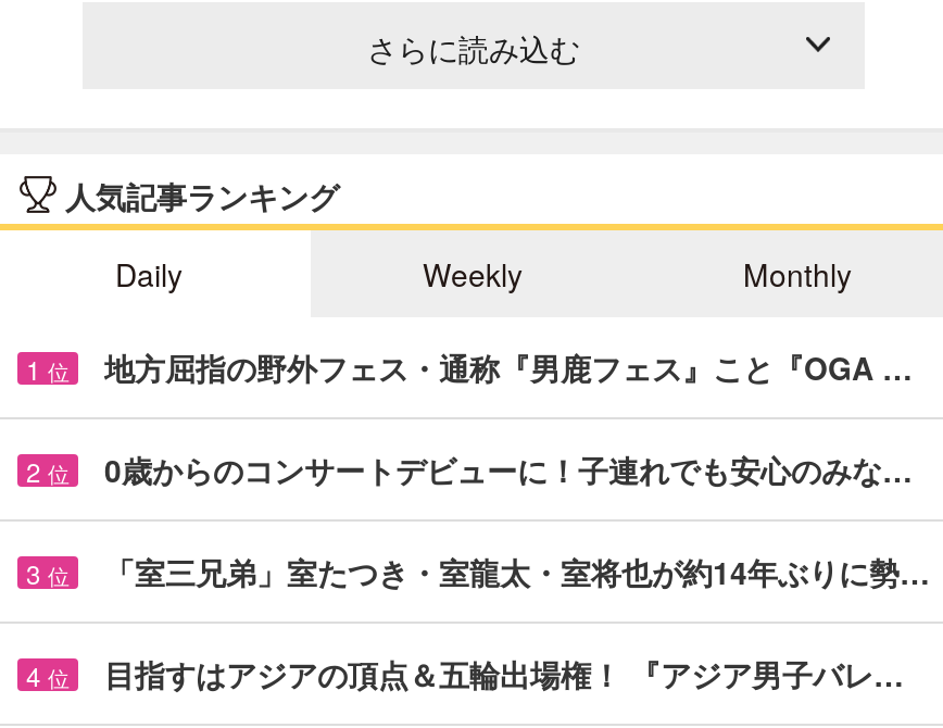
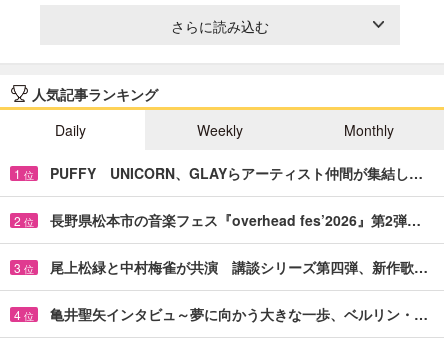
[104,345,913,389] 地方屈指の野外フェス・通称『男鹿フェス』こと『OGA … -> [50,163,423,183] PUFFY UNICORN、GLAYらアーティスト仲間が集結し…
[104,447,913,491] 0歳からのコンサートデビューに！子連れでも安心のみな… -> [50,210,421,230] 長野県松本市の音楽フェス『overhead fes’2026』第2弾…
[104,549,930,593] 「室三兄弟」室たつき・室龍太・室将也が約14年ぶりに勢… -> [50,257,428,277] 尾上松緑と中村梅雀が共演 講談シリーズ第四弾、新作歌…
[104,652,904,695] 目指すはアジアの頂点＆五輪出場権！ 『アジア男子バレ… -> [50,304,428,324] 亀井聖矢インタビュ～夢に向かう大きな一歩、ベルリン・…

